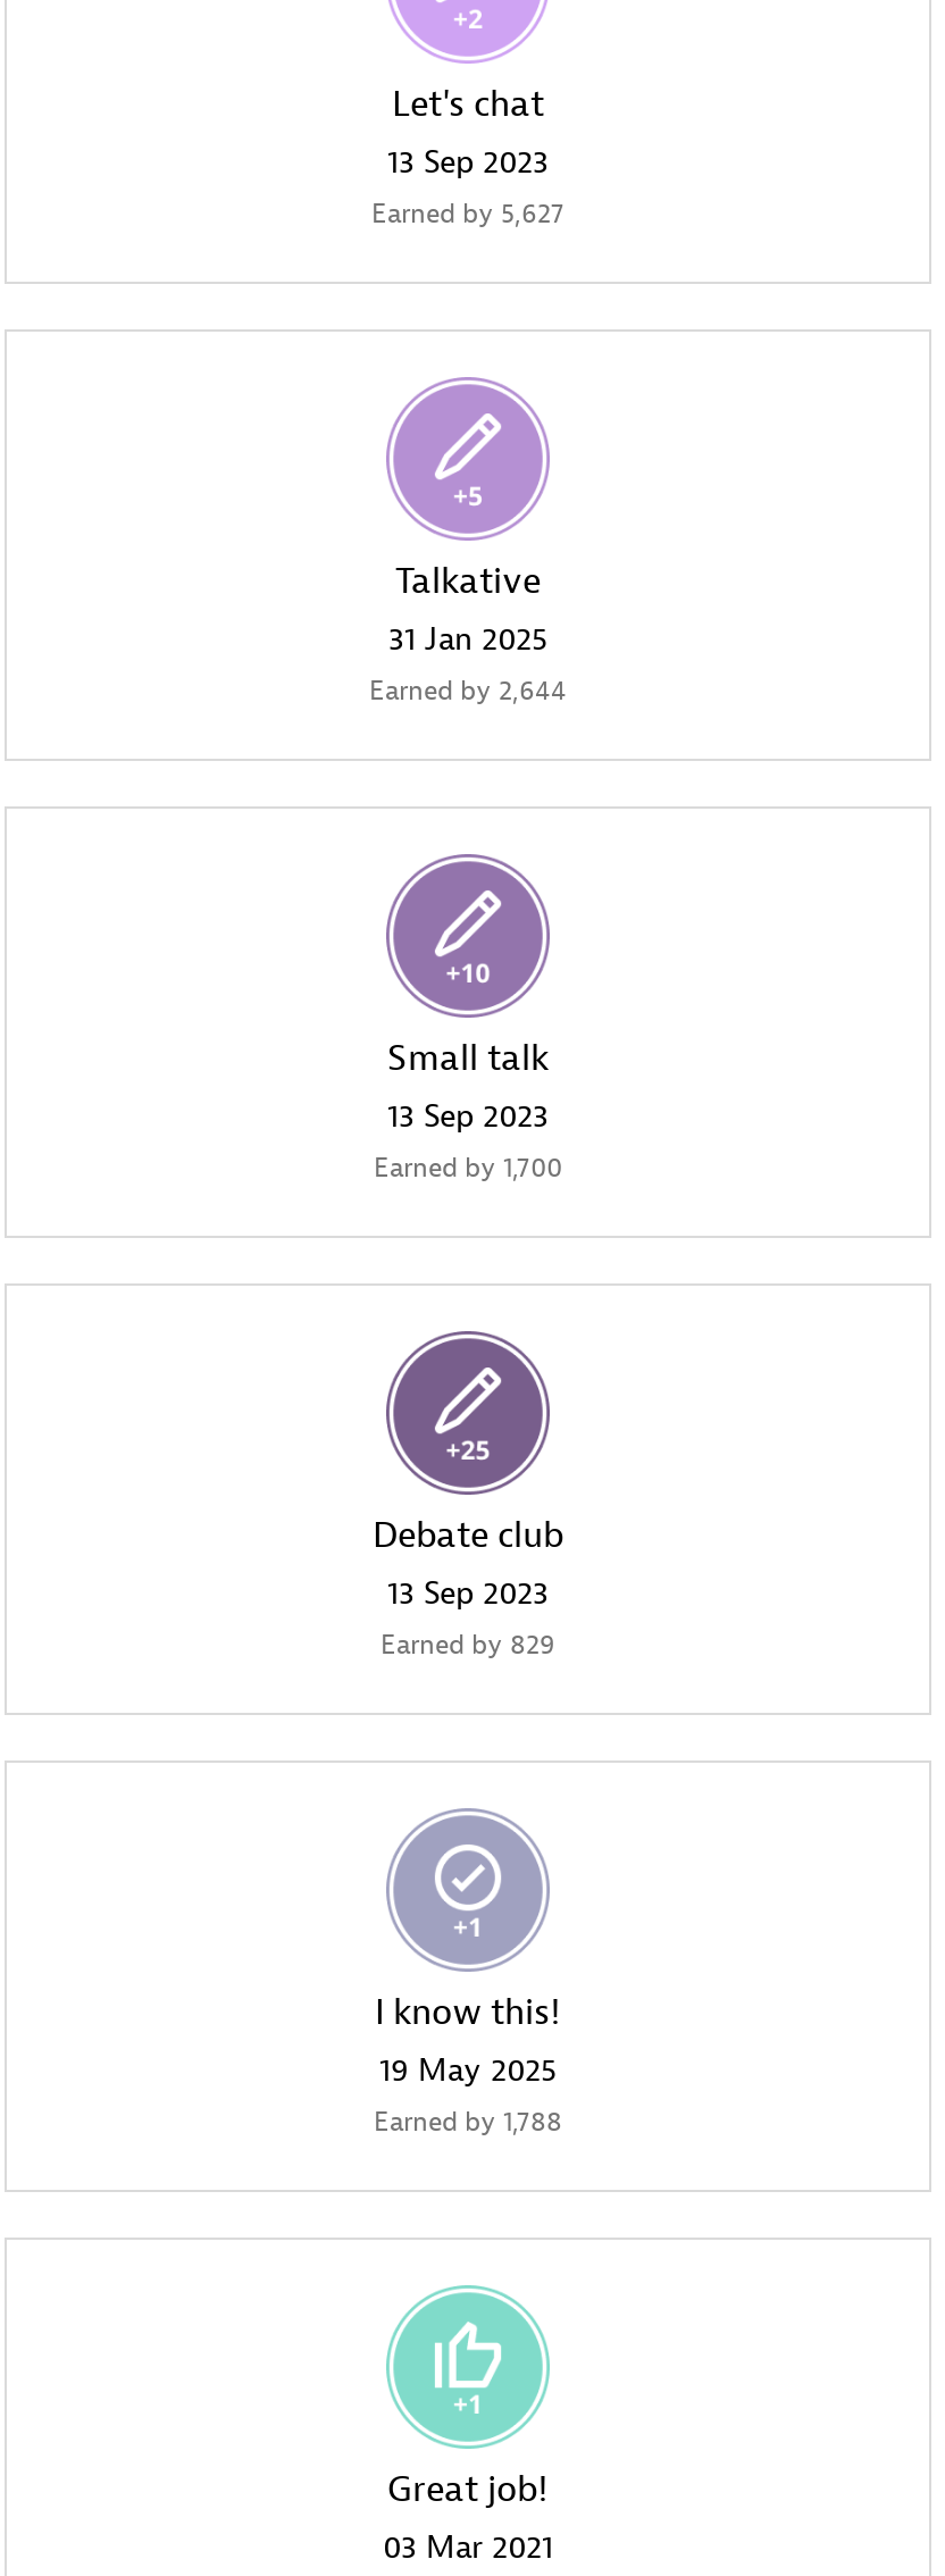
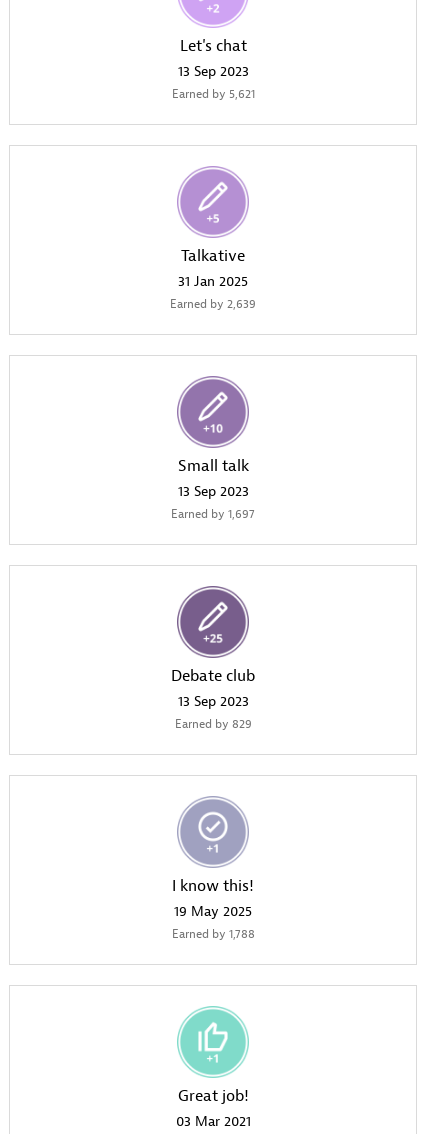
[371,195,565,232] Earned by 5,627 -> [171,86,254,102] Earned by 5,621
[369,672,567,709] Earned by 2,644 -> [170,296,256,312] Earned by 2,639
[374,1149,562,1186] Earned by 1,700 -> [171,506,255,522] Earned by 1,697

